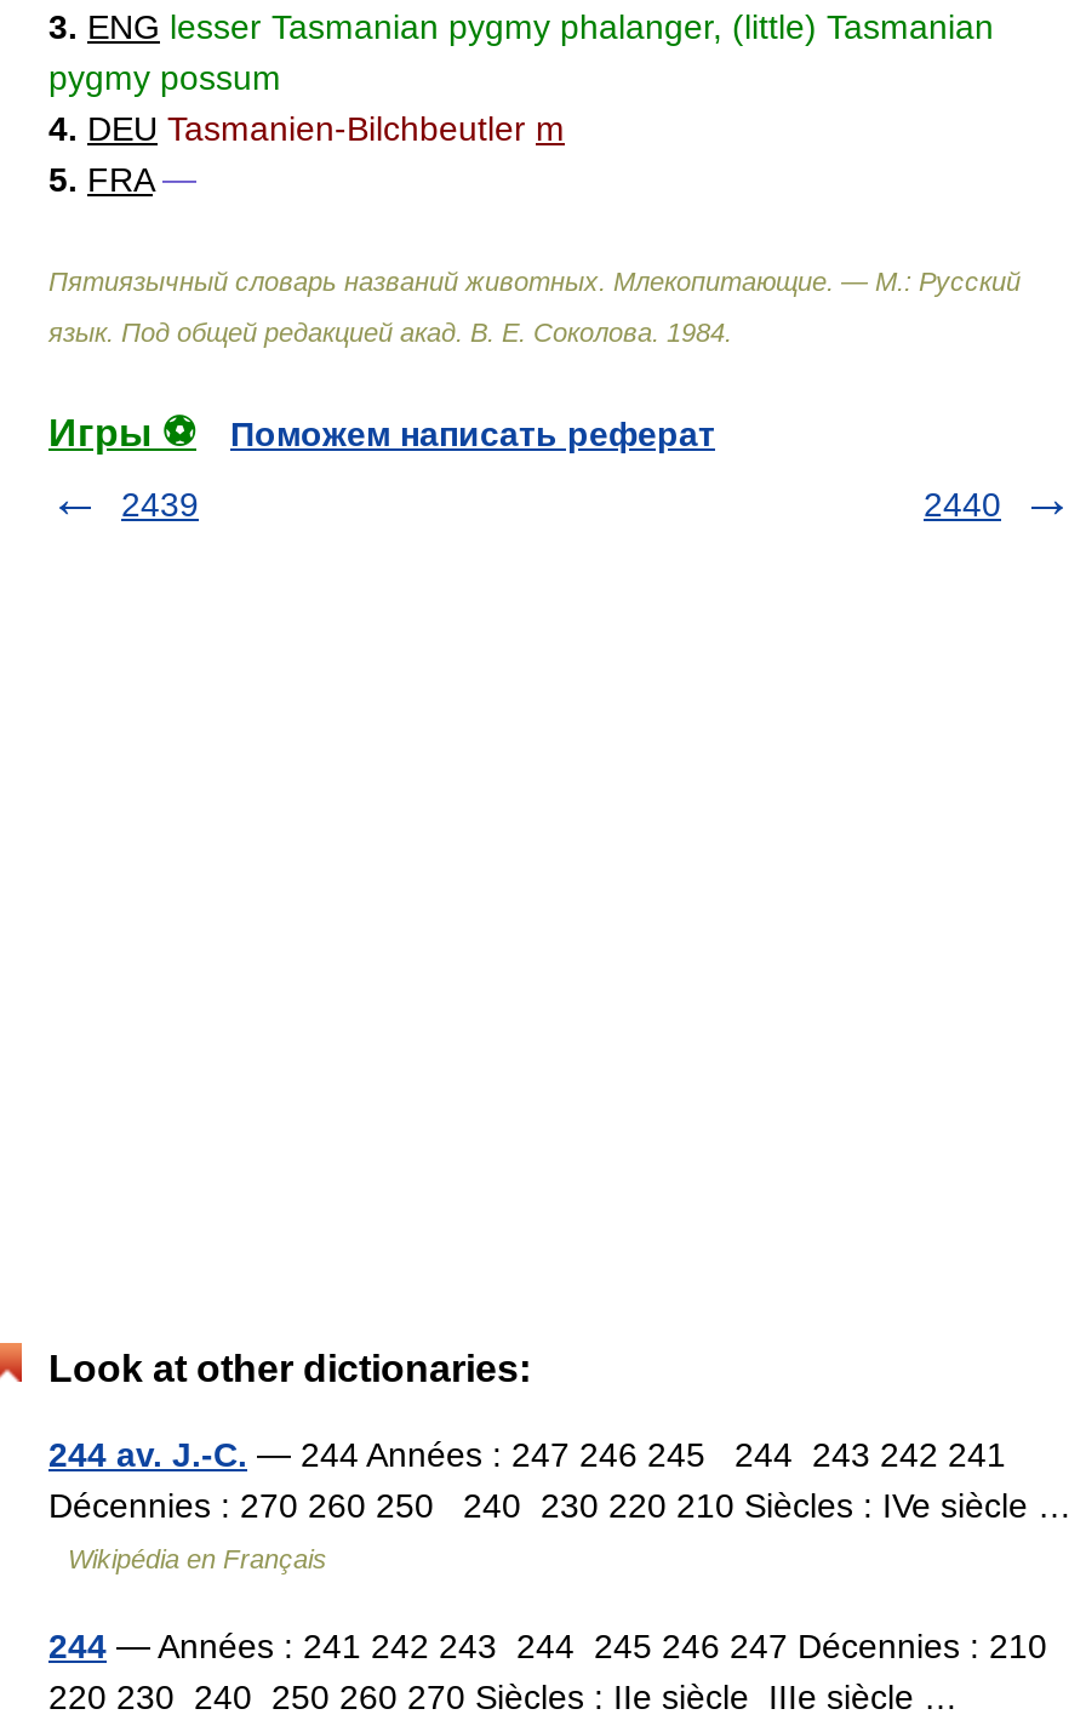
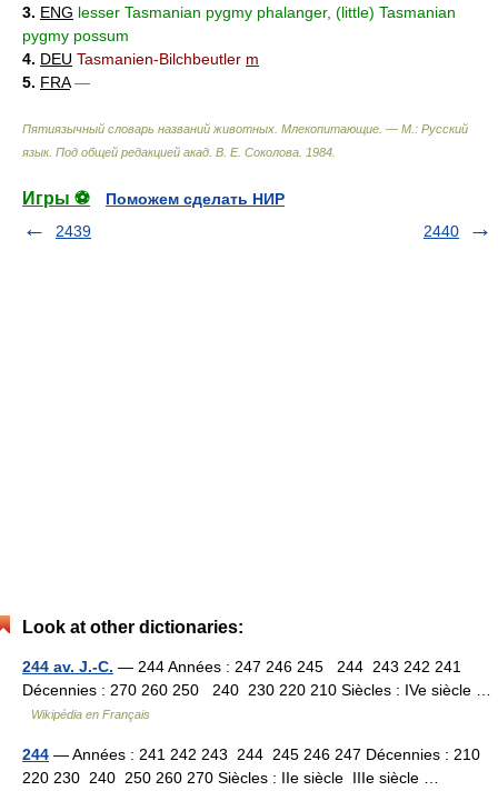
[230,415,715,453] Поможем написать реферат -> [106,190,285,208] Поможем сделать НИР

